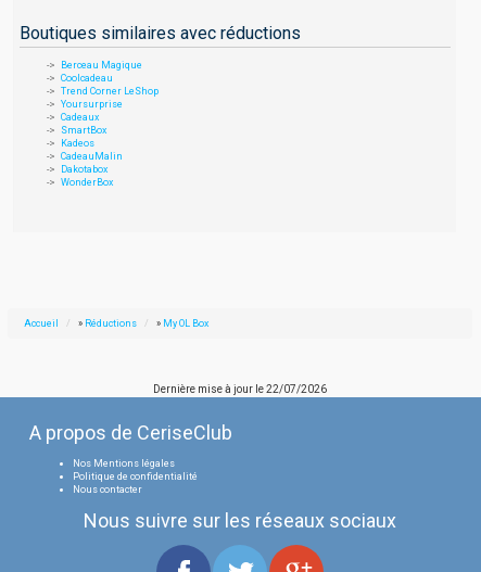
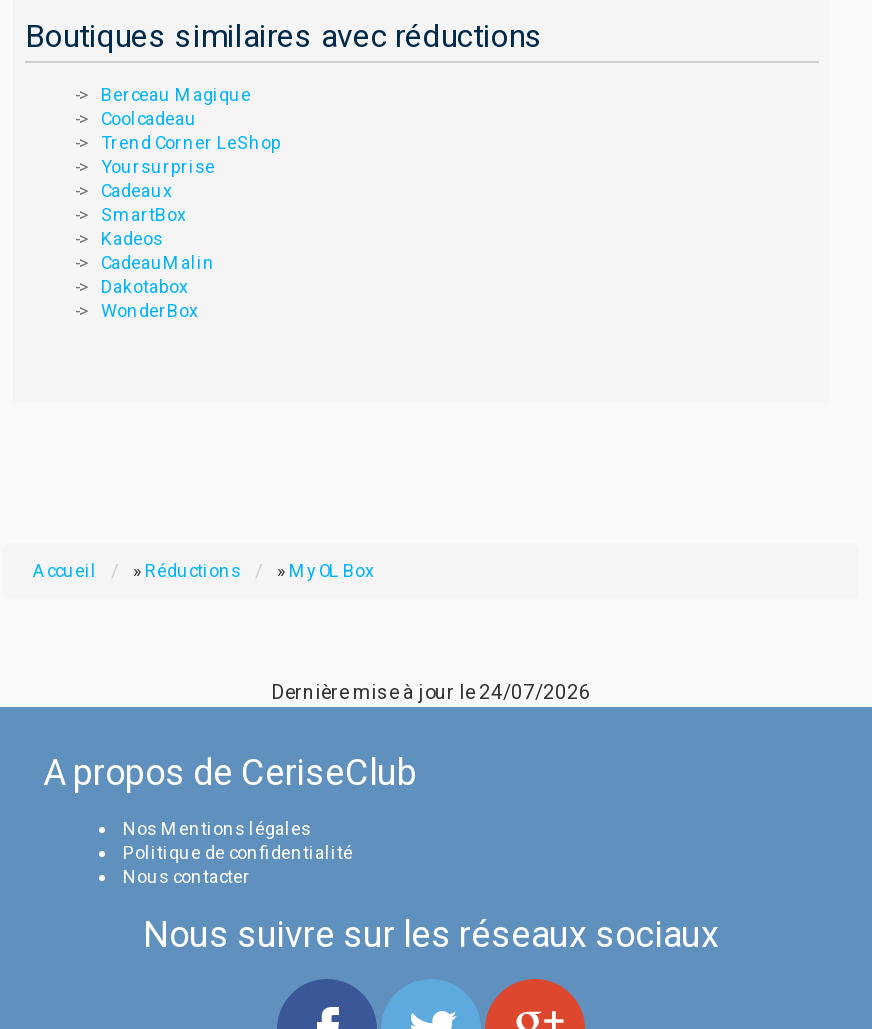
[153,383,327,395] Dernière mise à jour le 22/07/2026 -> [271,681,591,703] Dernière mise à jour le 24/07/2026

